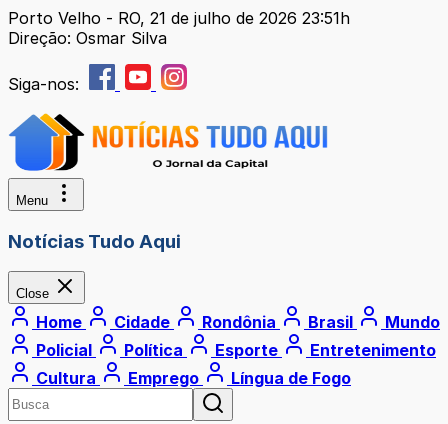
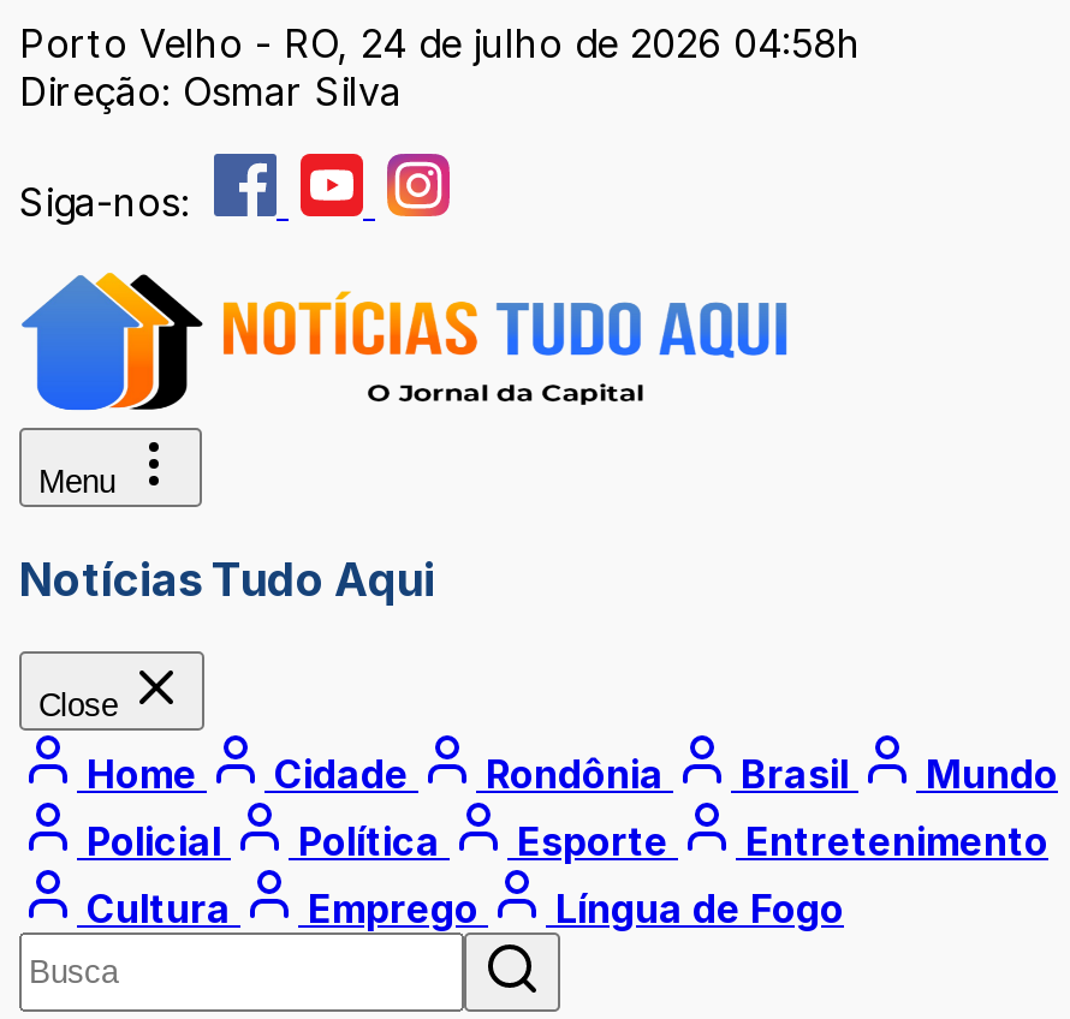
[8,8,350,28] Porto Velho - RO, 21 de julho de 2026 23:51h -> [19,19,861,67] Porto Velho - RO, 24 de julho de 2026 04:58h

